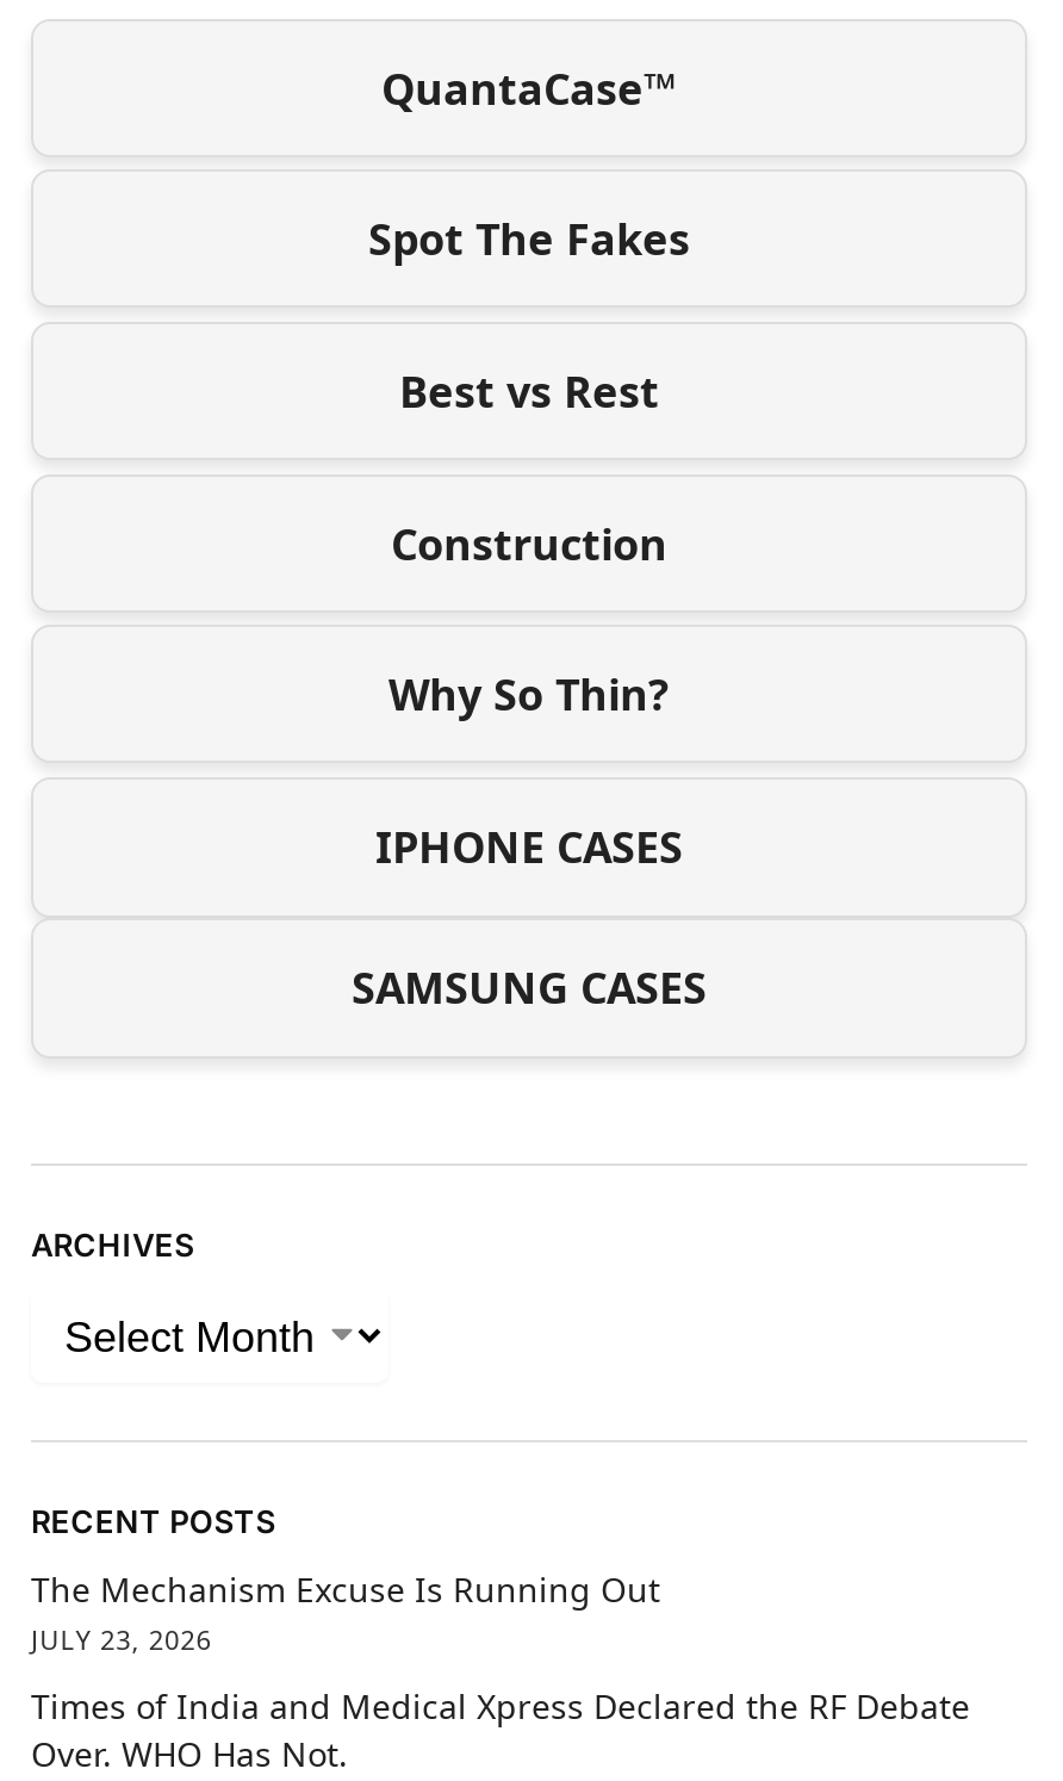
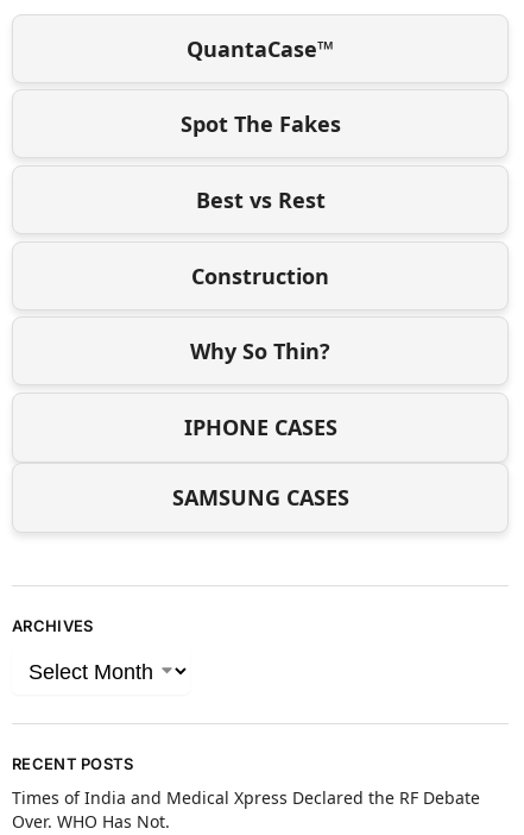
[31,1565,660,1656] The Mechanism Excuse Is Running Out | JULY 23, 2026 -> none

